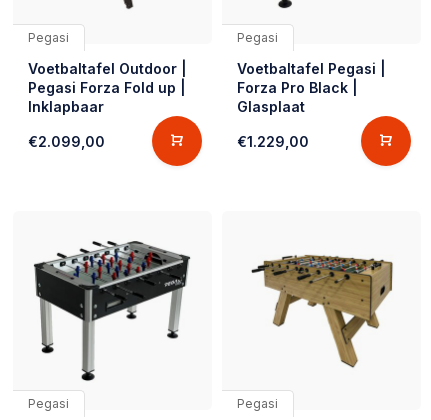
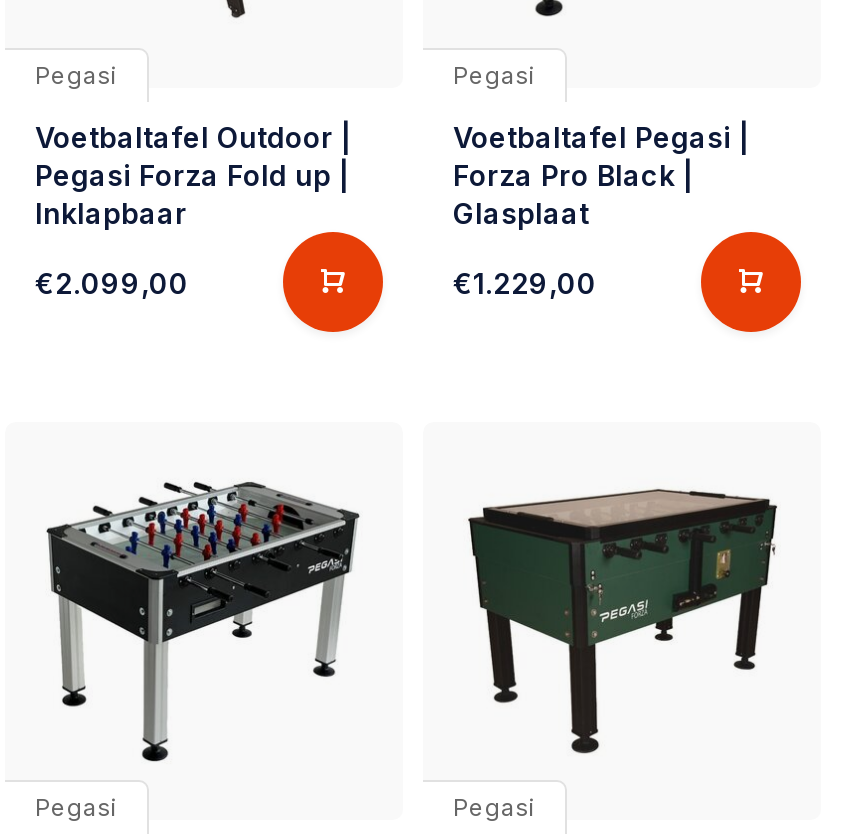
[245,245,399,377] [image] -> [467,488,779,756] [image]

